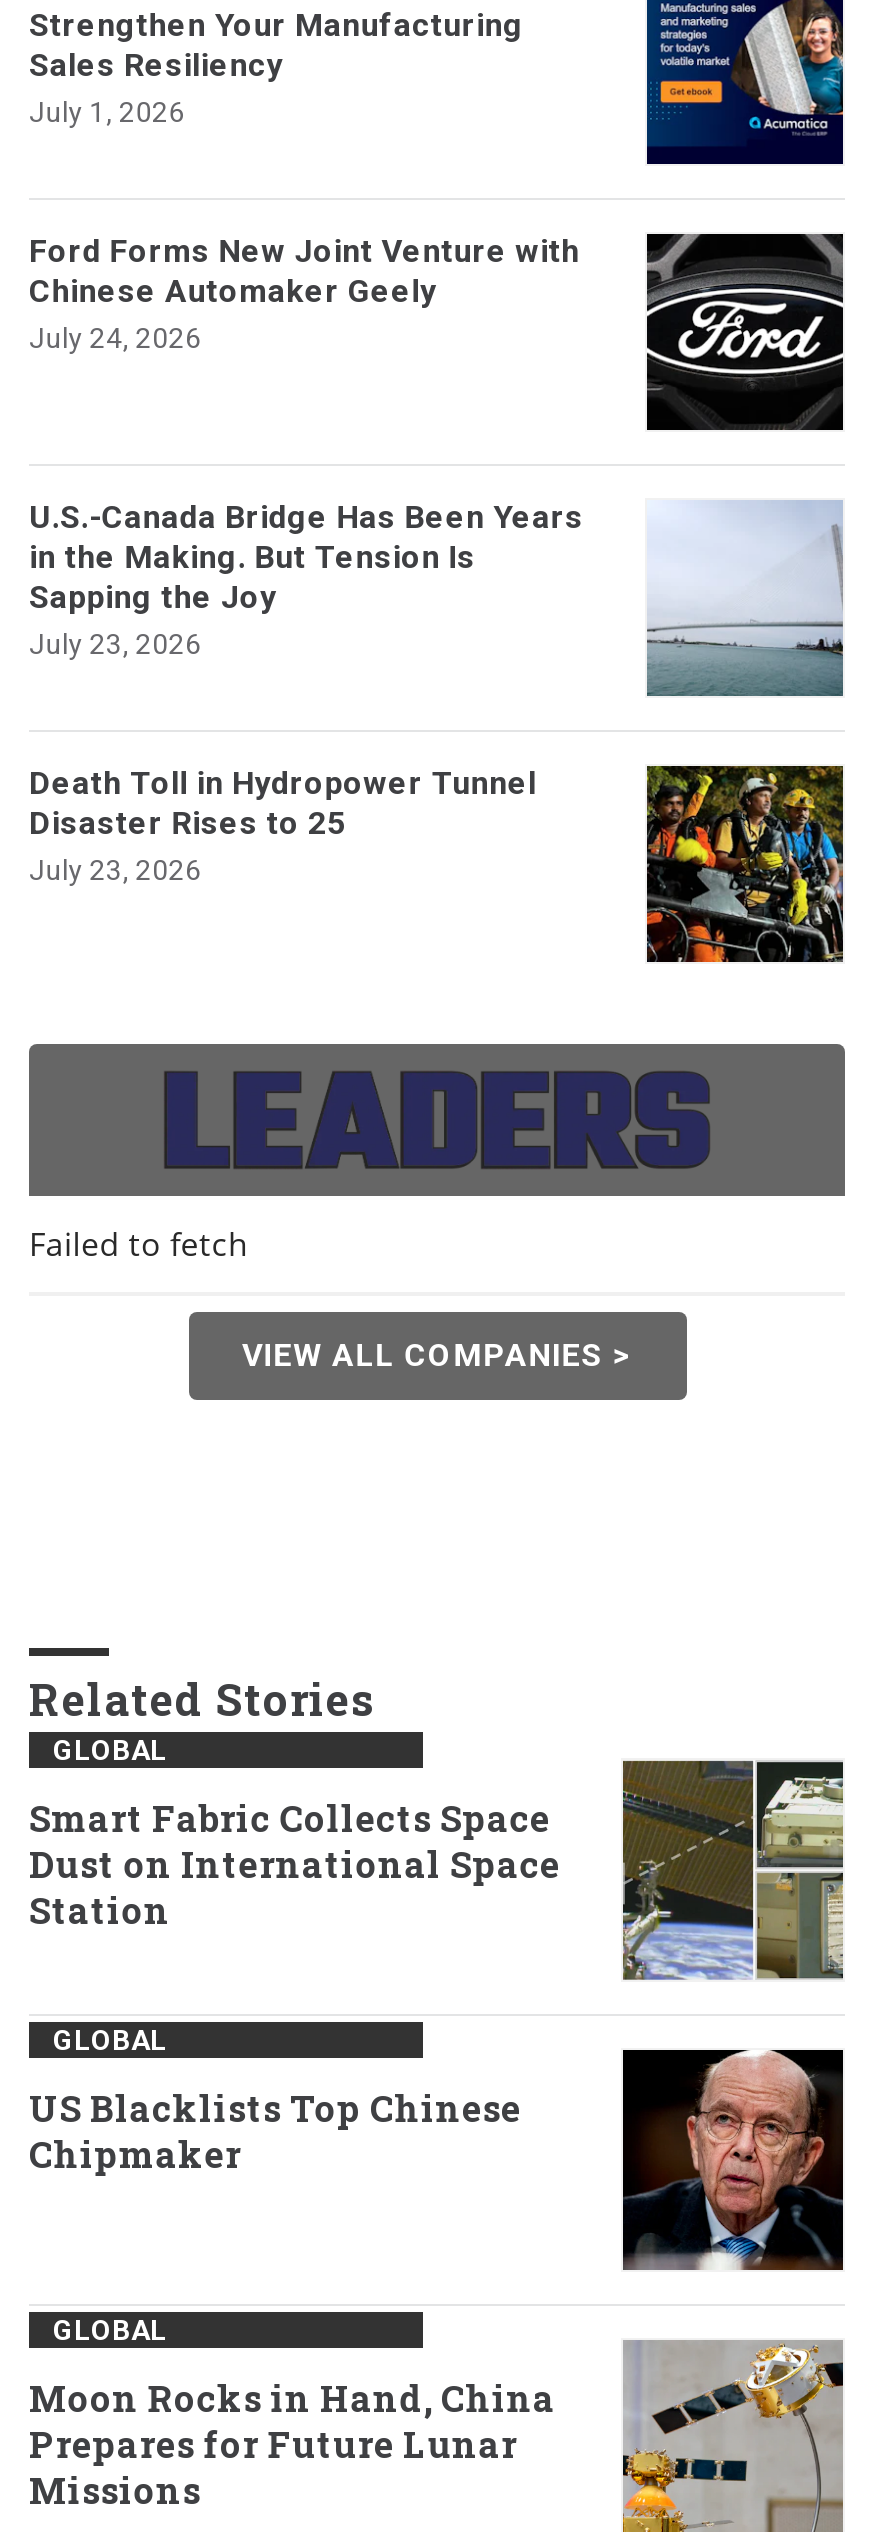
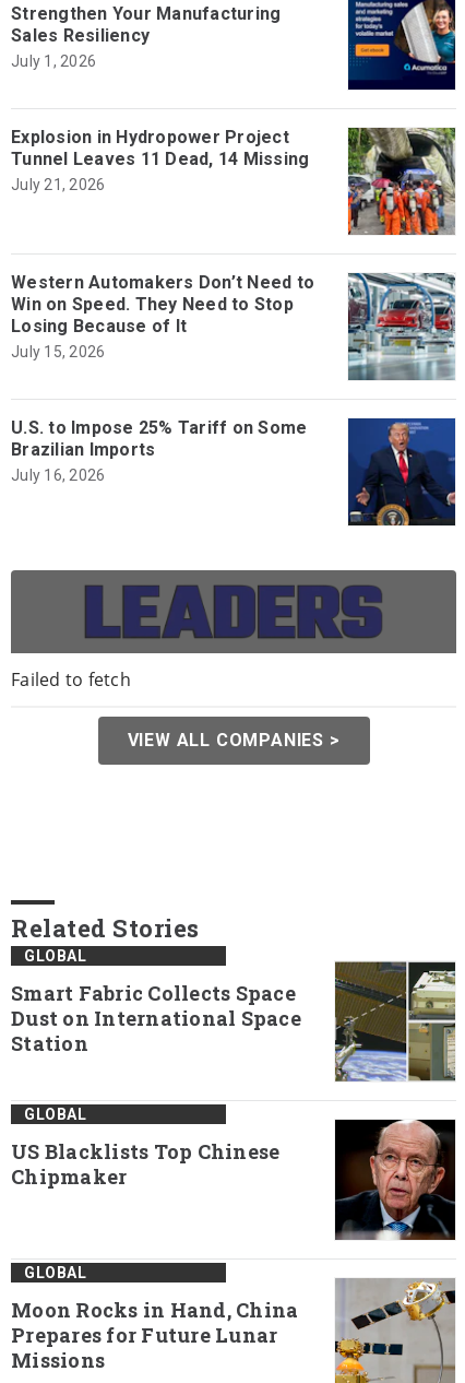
[29,231,845,432] [image] | Ford Forms New Joint Venture with | Chinese Automaker Geely | July 24, 2026 -> [11,126,456,236] [image] | Explosion in Hydropower Project | Tunnel Leaves 11 Dead, 14 Missing | July 21, 2026
[29,497,845,696] [image] | U.S.-Canada Bridge Has Been Years | in the Making. But Tension Is | Sapping the Joy | July 23, 2026 -> [11,271,455,380] [image] | Western Automakers Don’t Need to | Win on Speed. They Need to Stop | Losing Because of It | July 15, 2026
[29,763,537,885] Death Toll in Hydropower Tunnel | Disaster Rises to 25 | July 23, 2026 -> [11,417,307,483] U.S. to Impose 25% Tariff on Some | Brazilian Imports | July 16, 2026
[645,764,845,964] [image] -> [347,417,456,527] [image]

